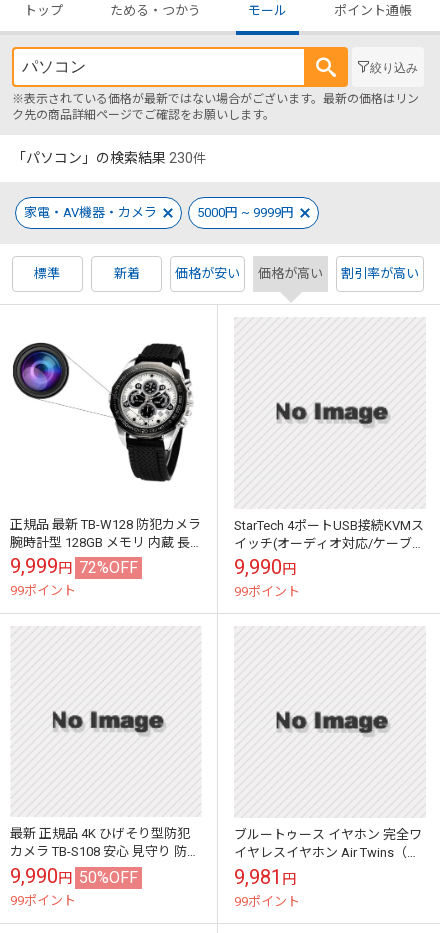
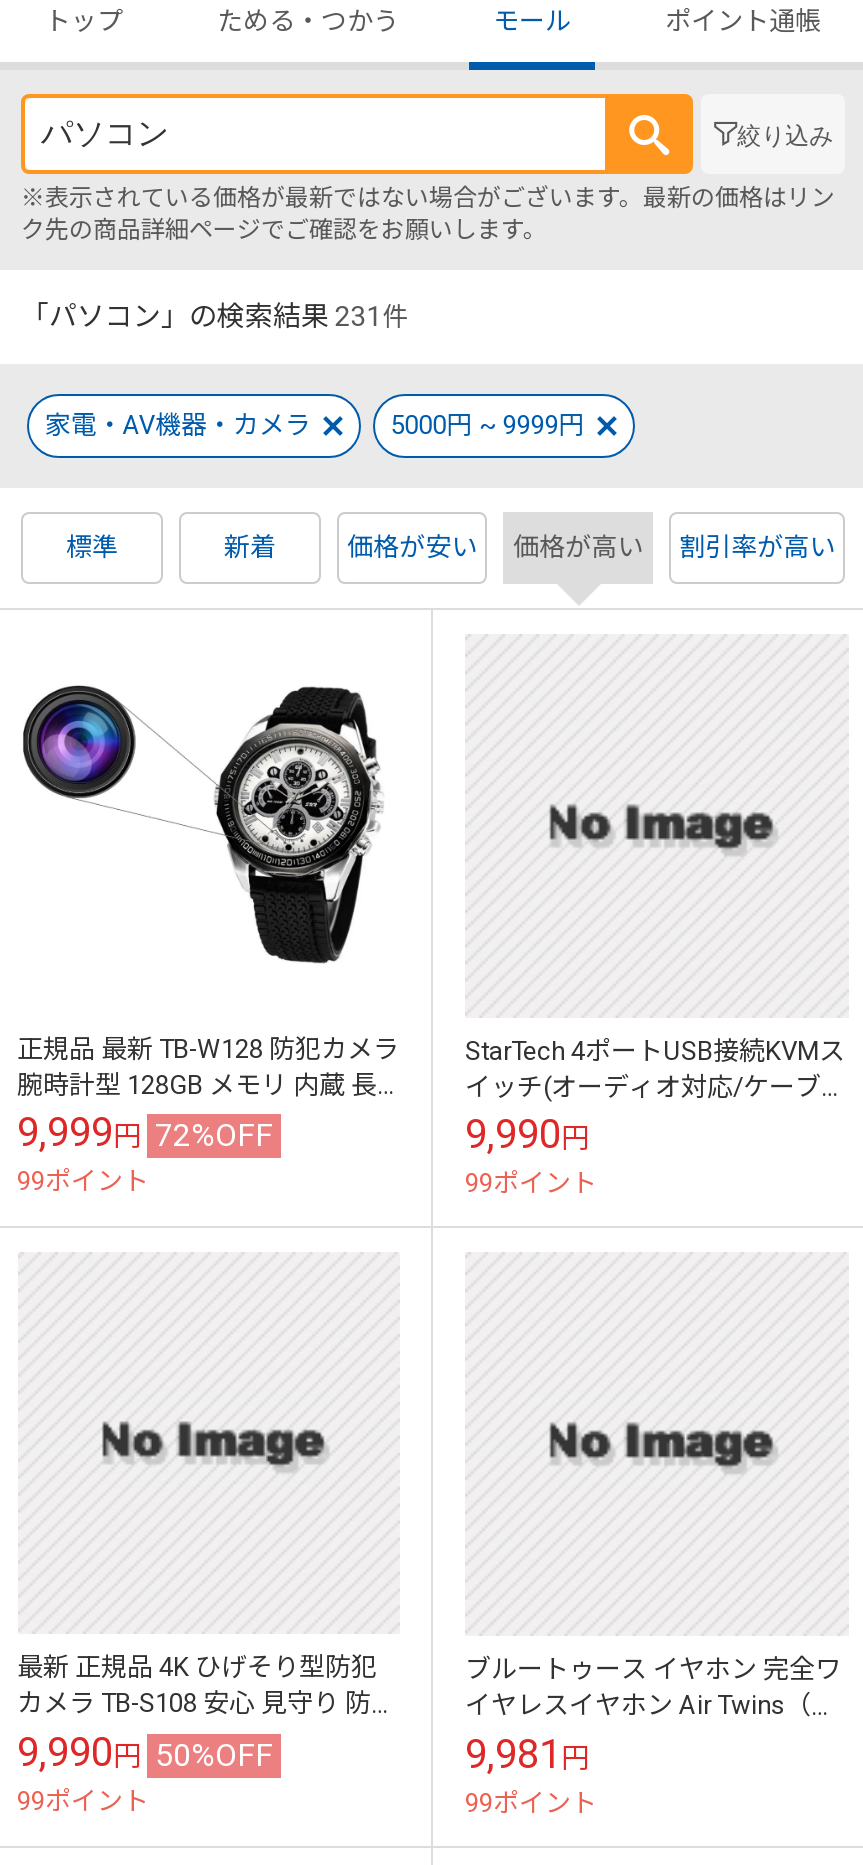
[12,150,206,166] 「パソコン」の検索結果230件 -> [21,300,409,332] 「パソコン」の検索結果231件

